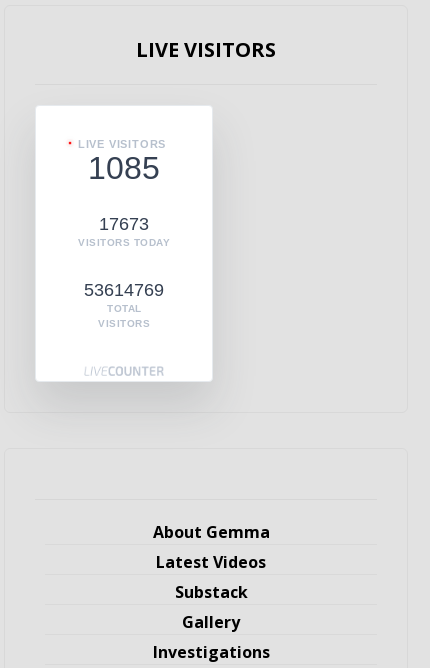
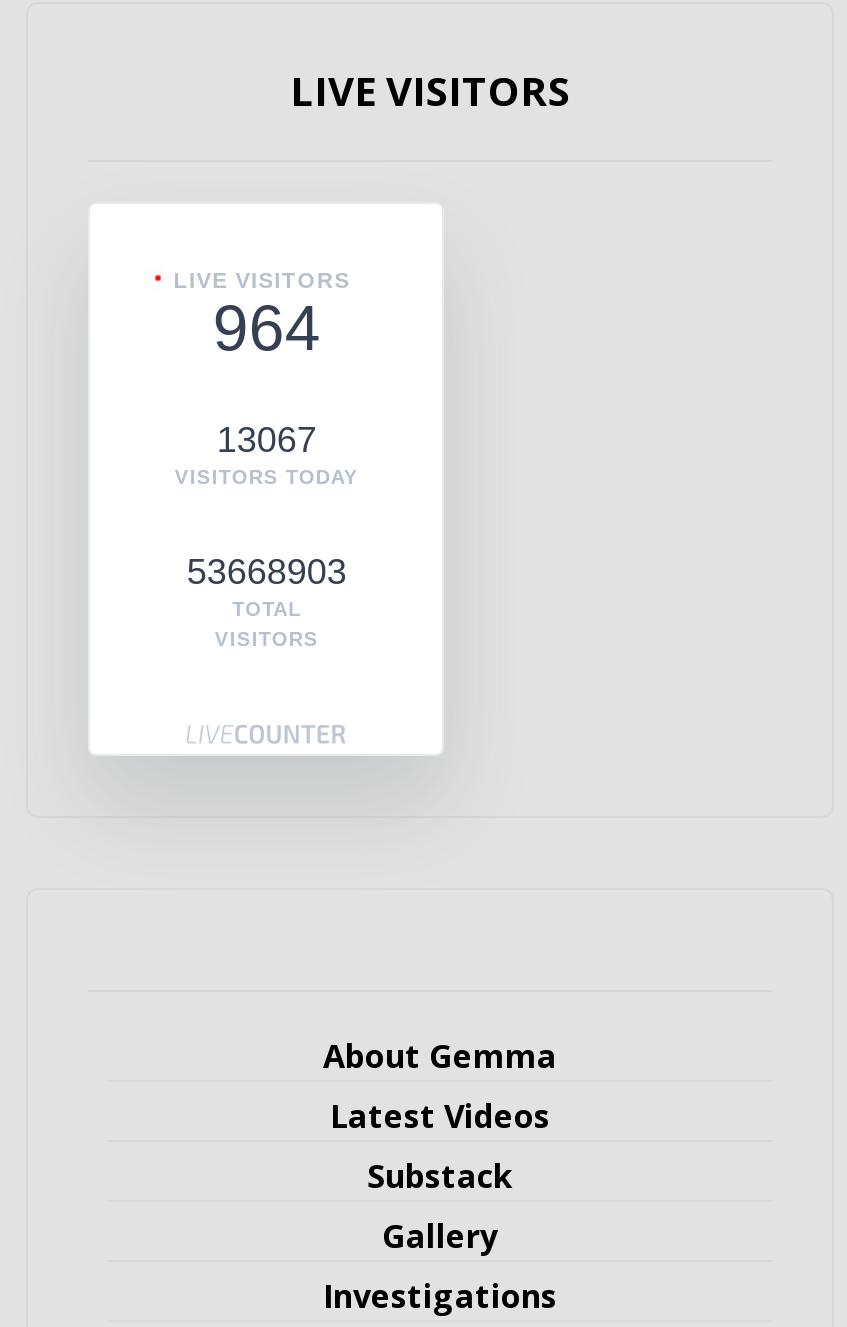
[88,150,160,186] 1085 -> [213,292,321,364] 964
[99,214,149,234] 17673 -> [217,420,317,460] 13067
[84,280,164,300] 53614769 -> [187,552,347,592] 53668903

